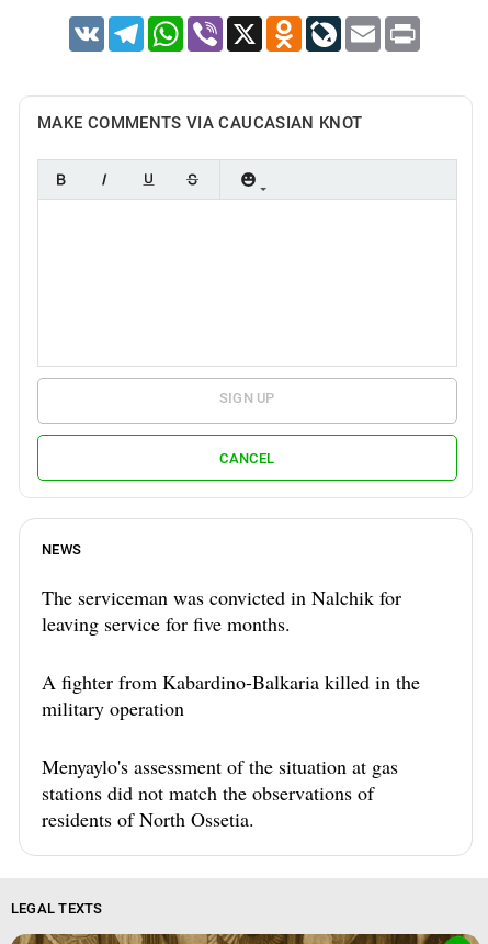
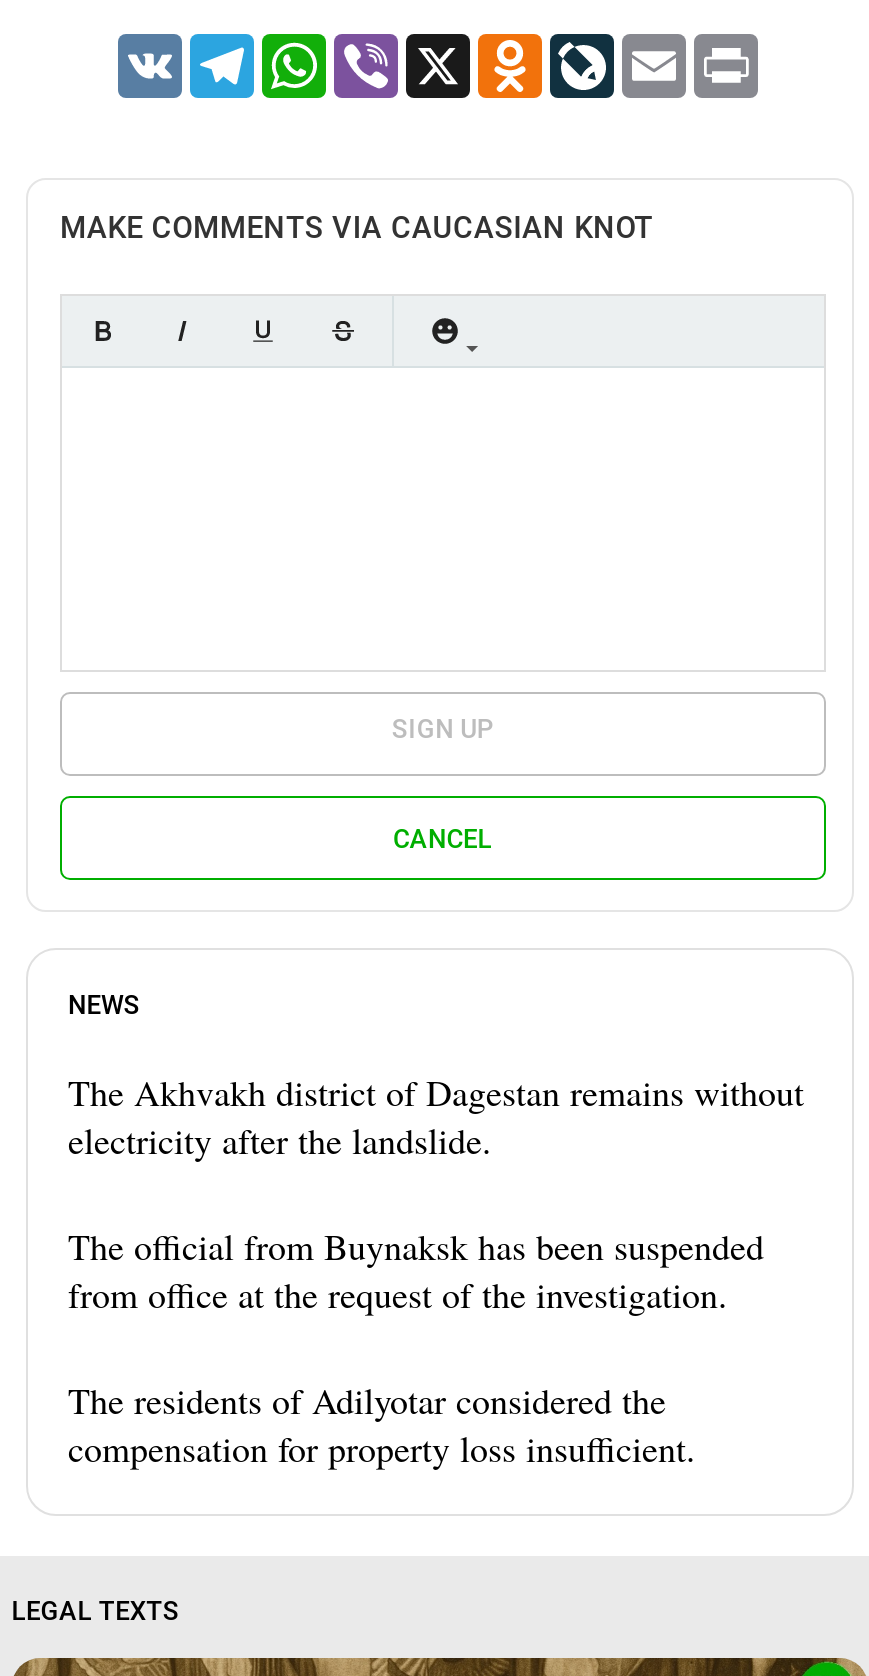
[42,584,401,637] The serviceman was convicted in Nalchik for | leaving service for five months. -> [68,1068,804,1164] The Akhvakh district of Dagestan remains without | electricity after the landslide.
[42,668,420,721] A fighter from Kabardino-Balkaria killed in the | military operation -> [68,1222,764,1318] The official from Buynaksk has been suspended | from office at the request of the investigation.
[42,753,398,832] Menyaylo's assessment of the situation at gas | stations did not match the observations of | residents of North Ossetia. -> [68,1376,696,1472] The residents of Adilyotar considered the | compensation for property loss insufficient.

